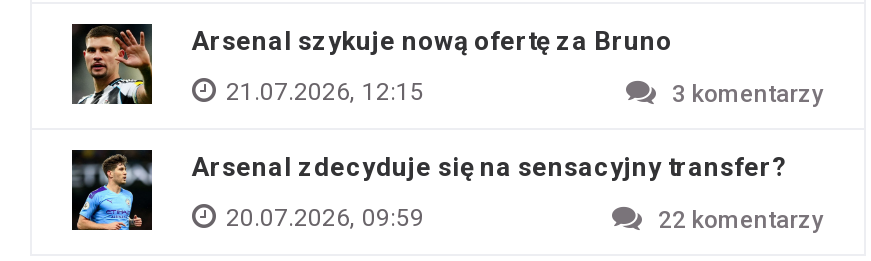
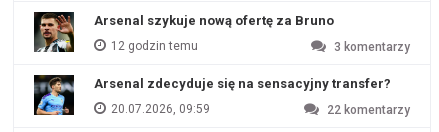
[220,78,424,106] 21.07.2026, 12:15 -> [108,39,198,53] 12 godzin temu

